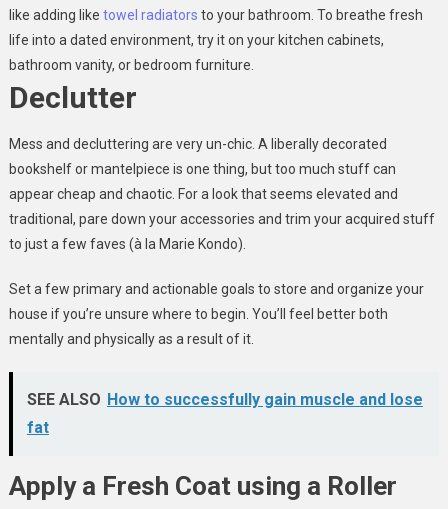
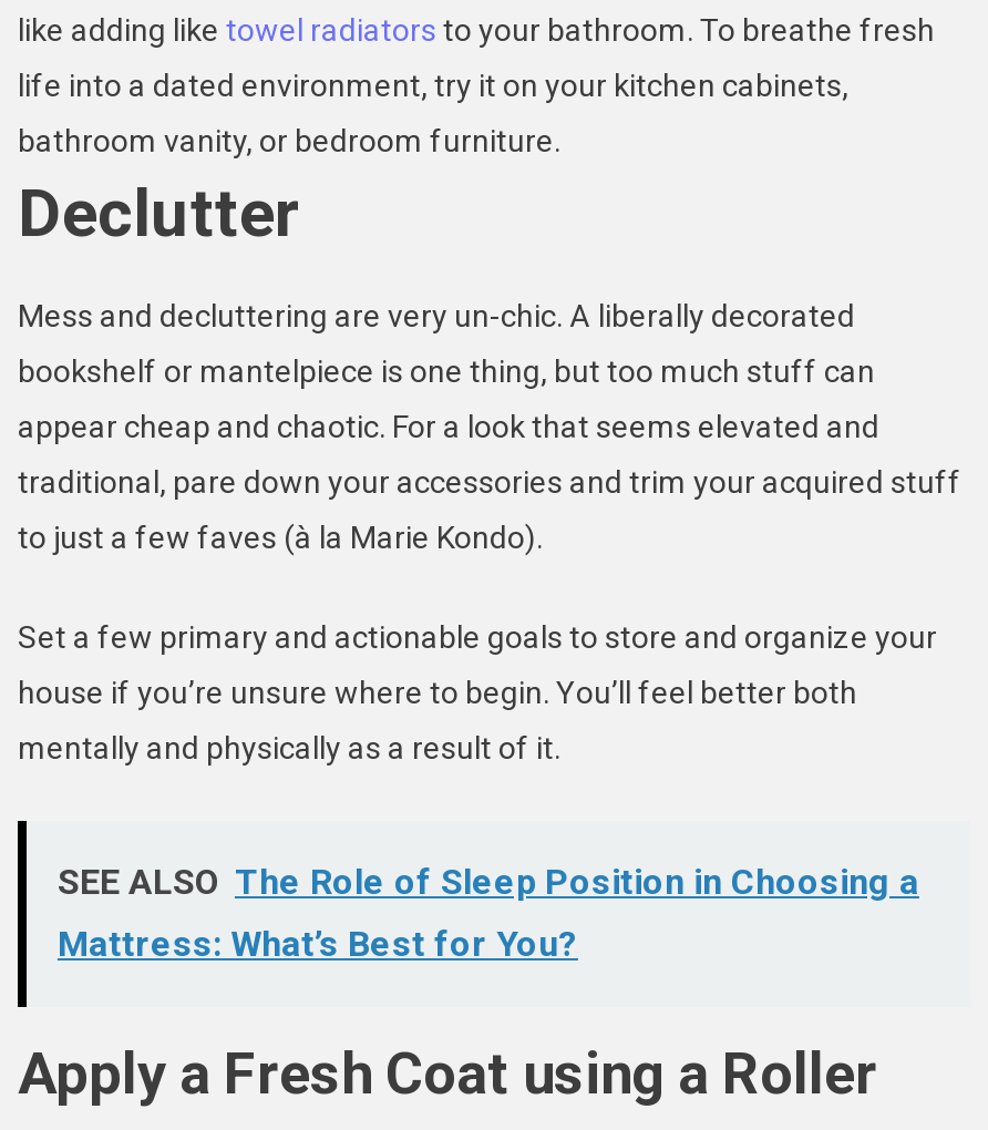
[27,390,423,409] SEE ALSO How to successfully gain muscle and lose -> [58,860,919,902] SEE ALSO The Role of Sleep Position in Choosing a
[27,418,49,437] fat -> [58,922,578,964] Mattress: What’s Best for You?

